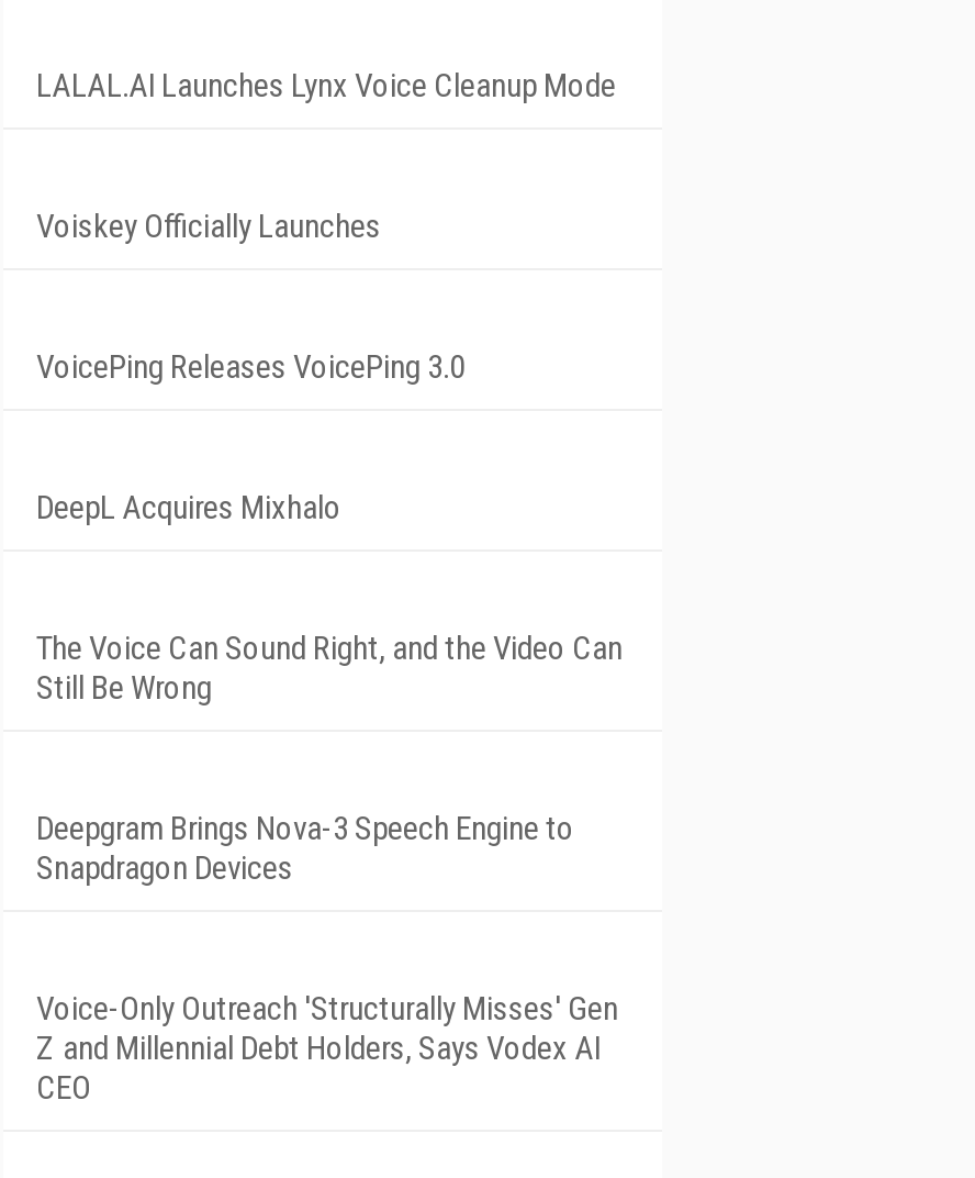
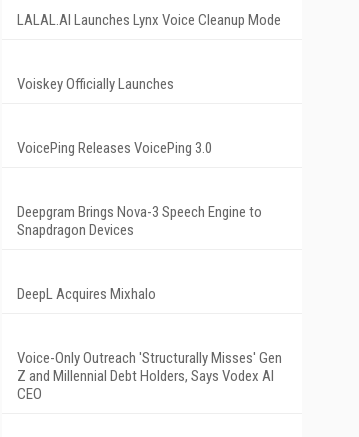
moved [36,488,341,527] -> [17,285,156,303]: DeepL Acquires Mixhalo
[36,629,623,708] The Voice Can Sound Right, and the Video Can | Still Be Wrong -> none
moved [36,809,574,888] -> [17,203,262,239]: Deepgram Brings Nova-3 Speech Engine to | Snapdragon Devices

